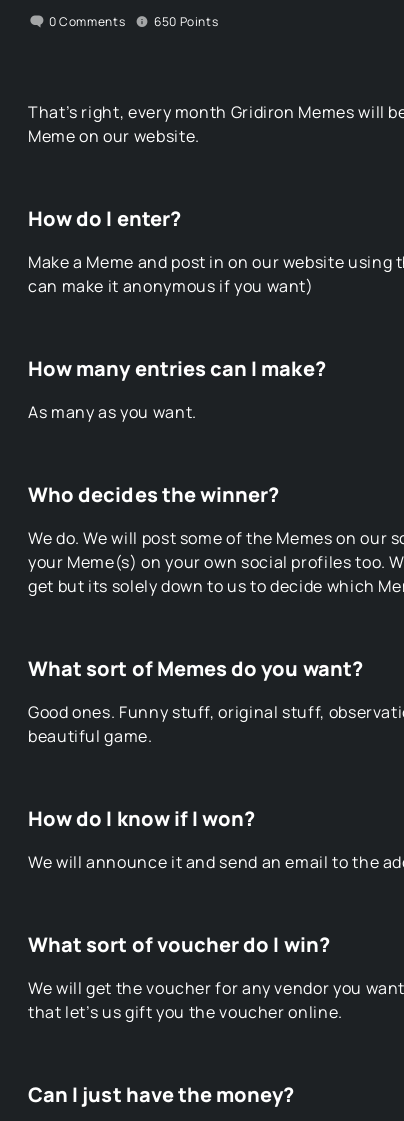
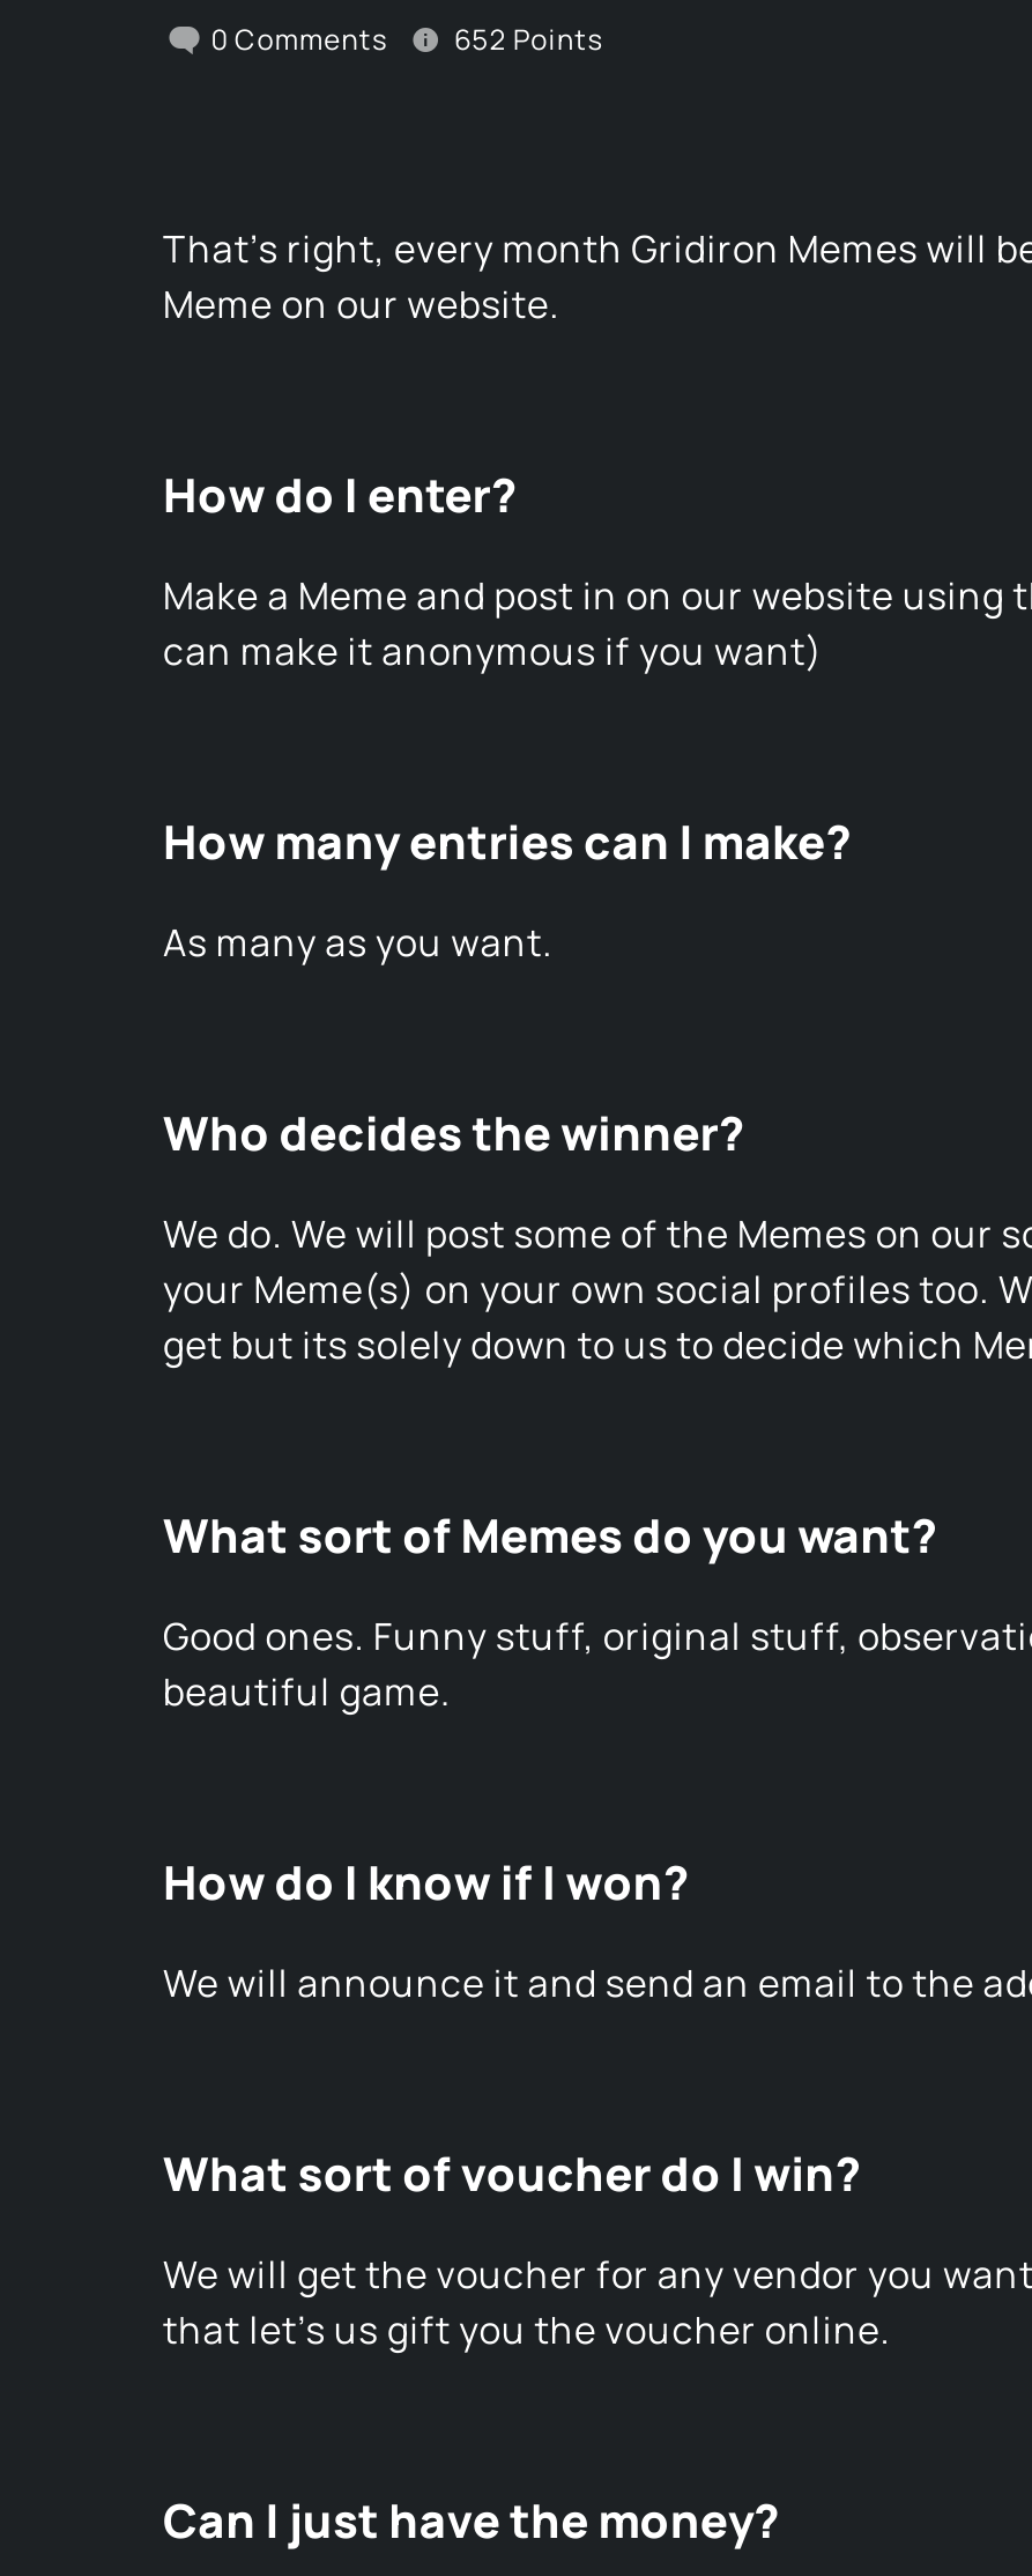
[49,13,218,30] 0 Comments 650 Points -> [211,20,603,59] 0 Comments 652 Points

